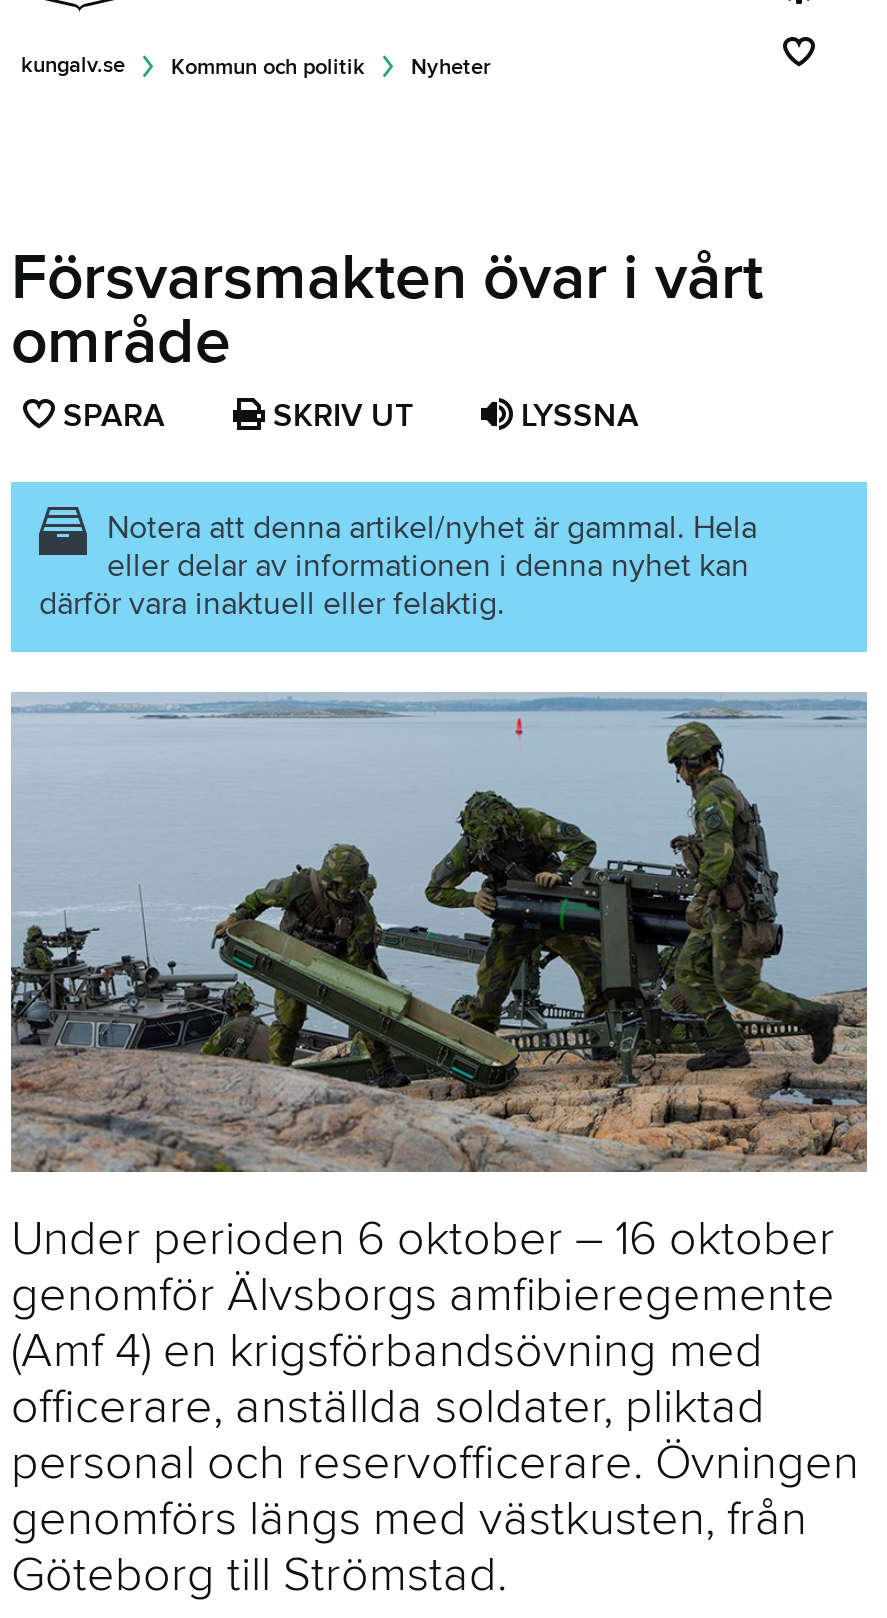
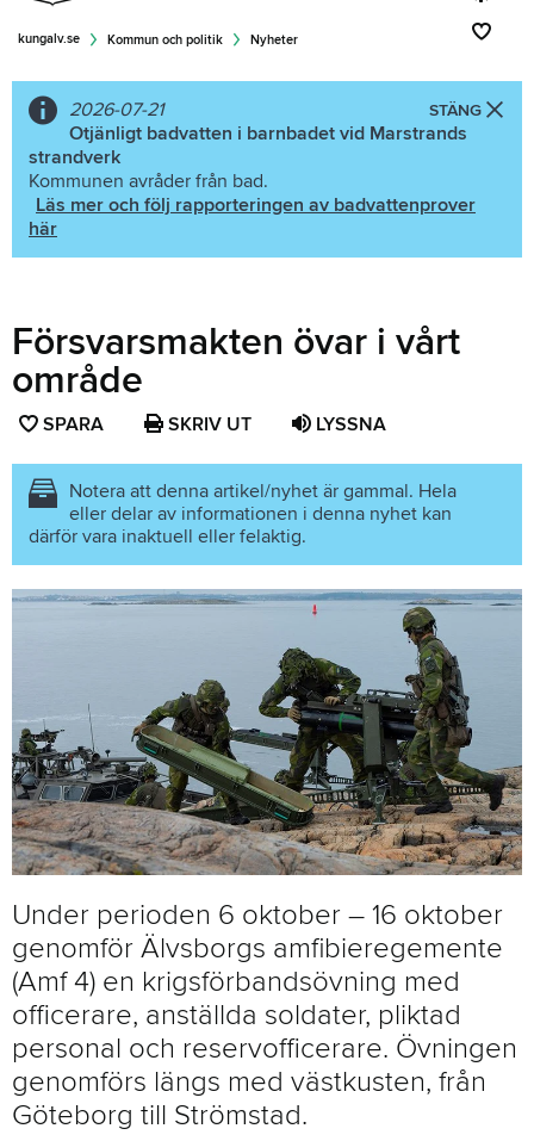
none -> [11,80,523,259] [image] | STÄNG | 2026-07-21 | Otjänligt badvatten i barnbadet vid Marstrands | strandverk | Kommunen avråder från bad. | Läs mer och följ rapporteringen av badvattenprover | här

